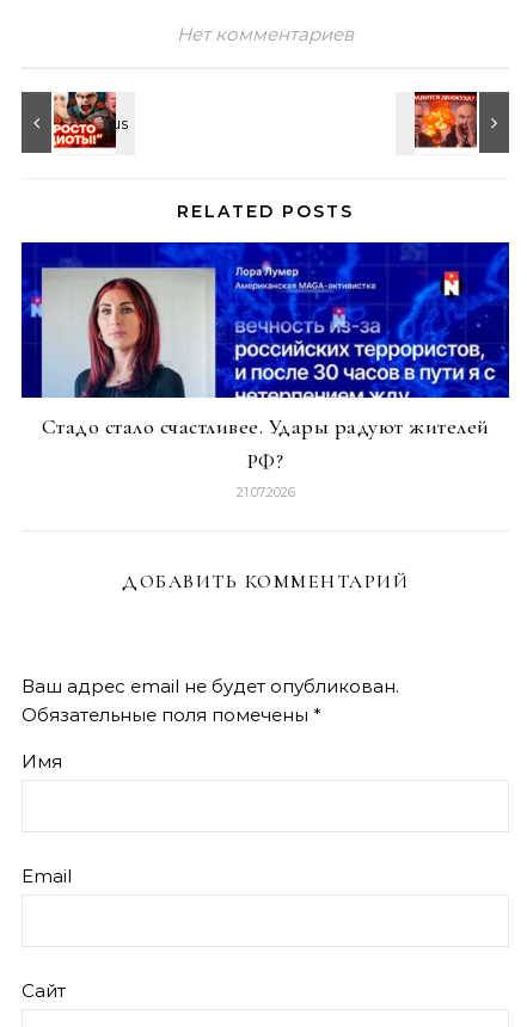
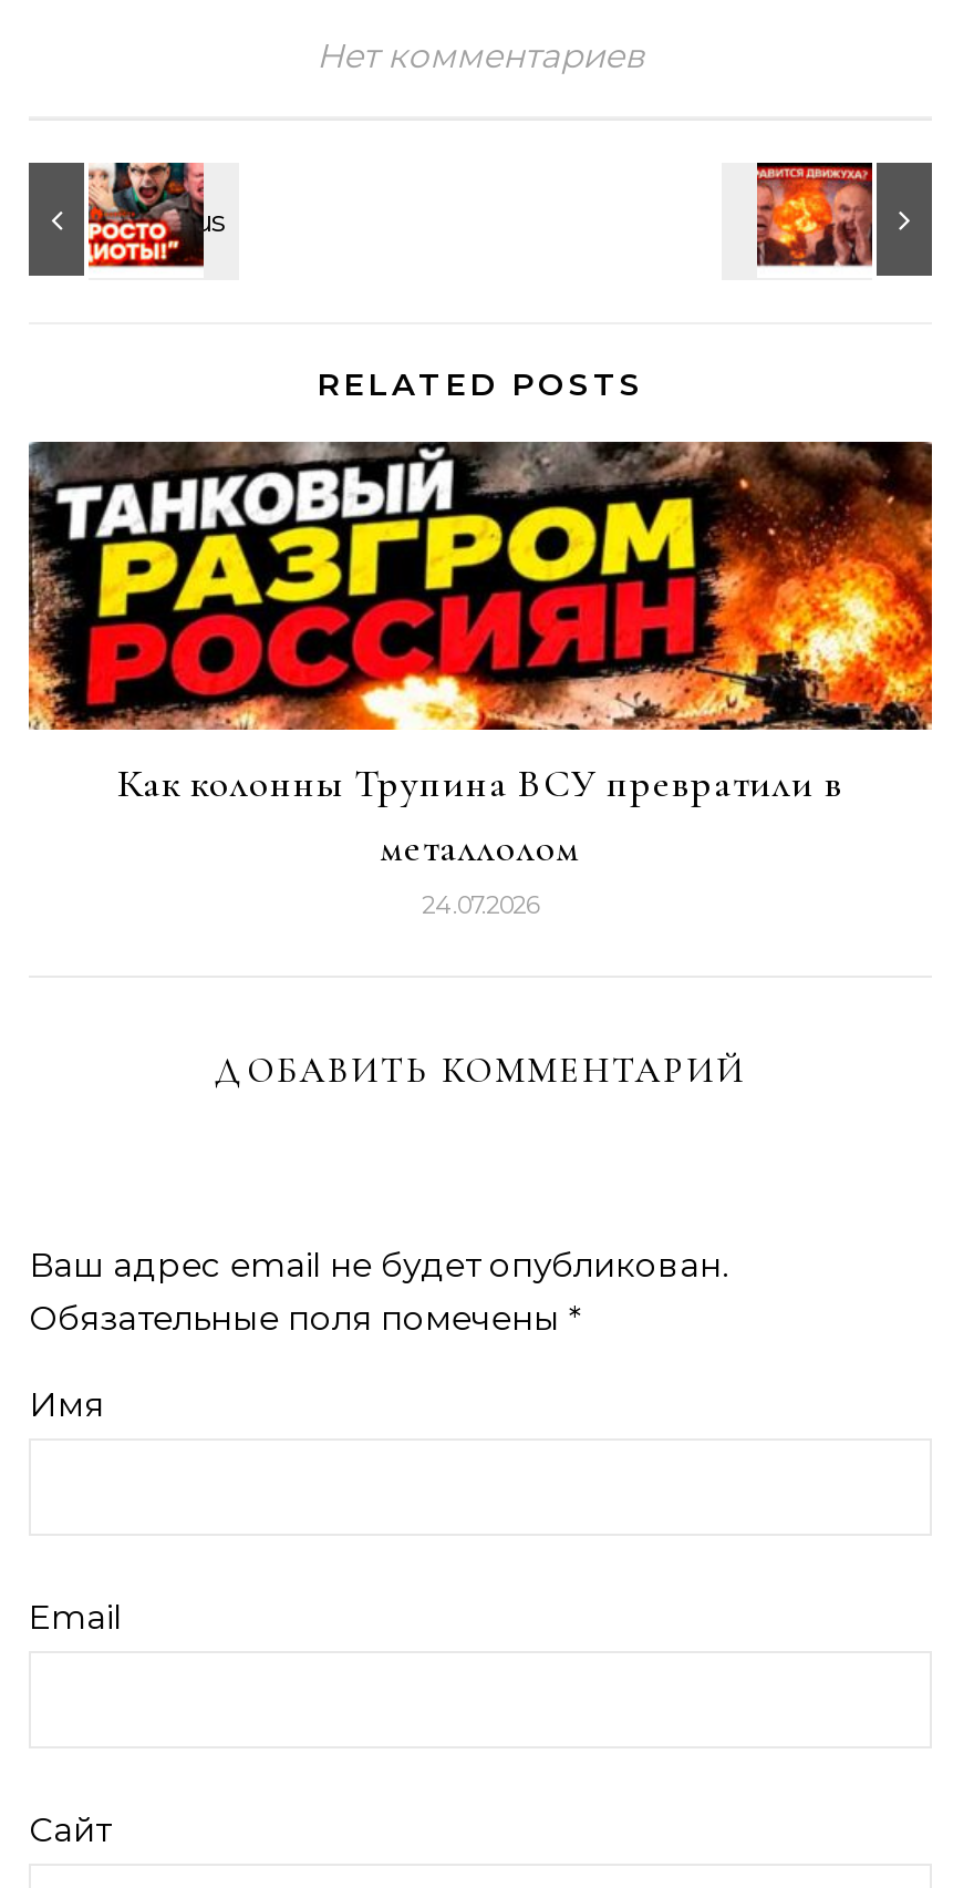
[20,241,510,500] [image] | Стадо стало счастливее. Удары радуют жителей | РФ? | 21.07.2026 -> [27,440,934,920] [image] | Как колонны Трупина ВСУ превратили в | металлолом | 24.07.2026

